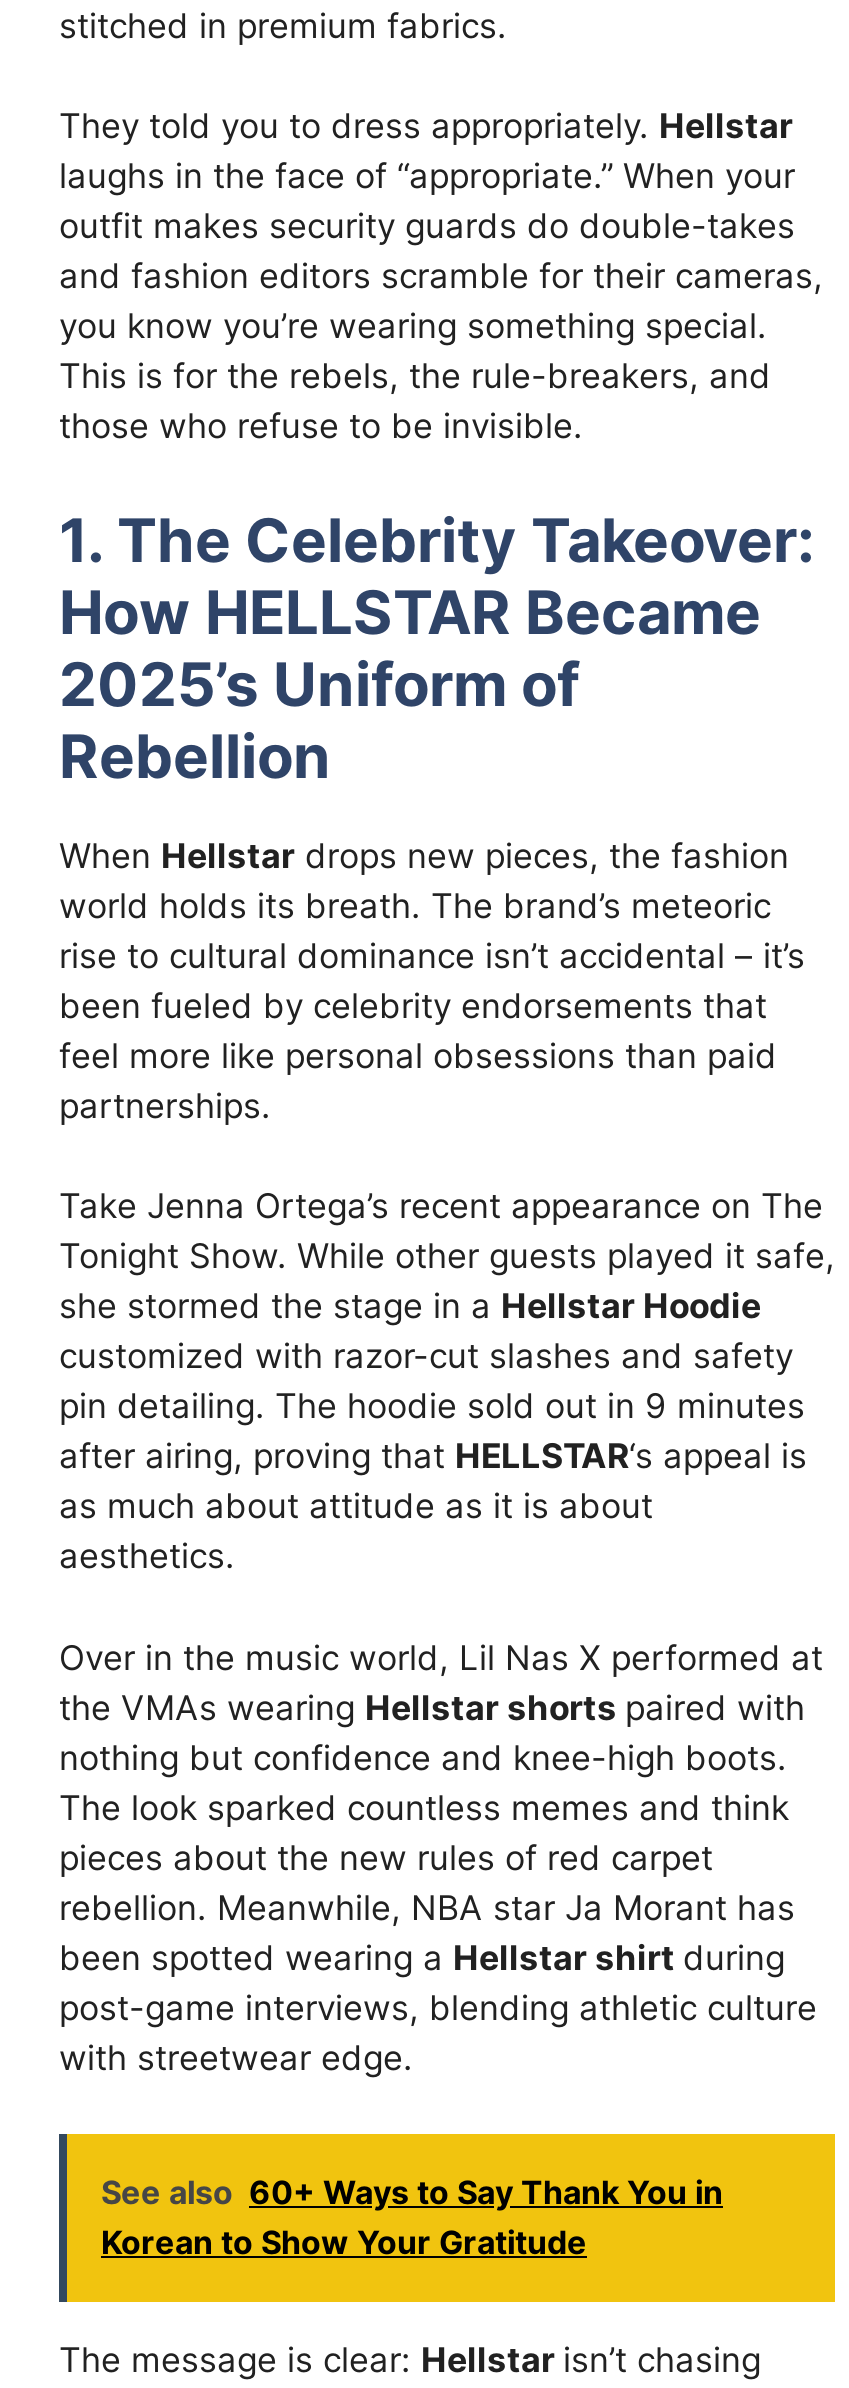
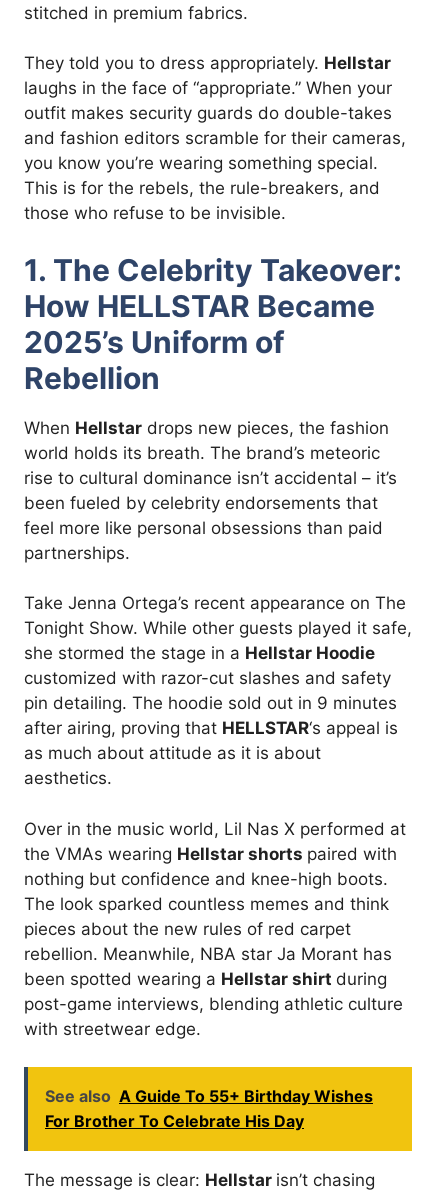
[101,2172,723,2262] See also 60+ Ways to Say Thank You in | Korean to Show Your Gratitude -> [45,1086,373,1131] See also A Guide To 55+ Birthday Wishes | For Brother To Celebrate His Day

